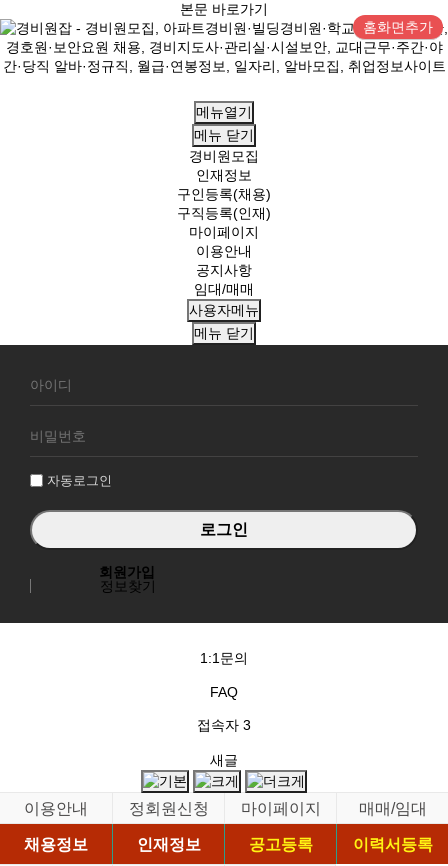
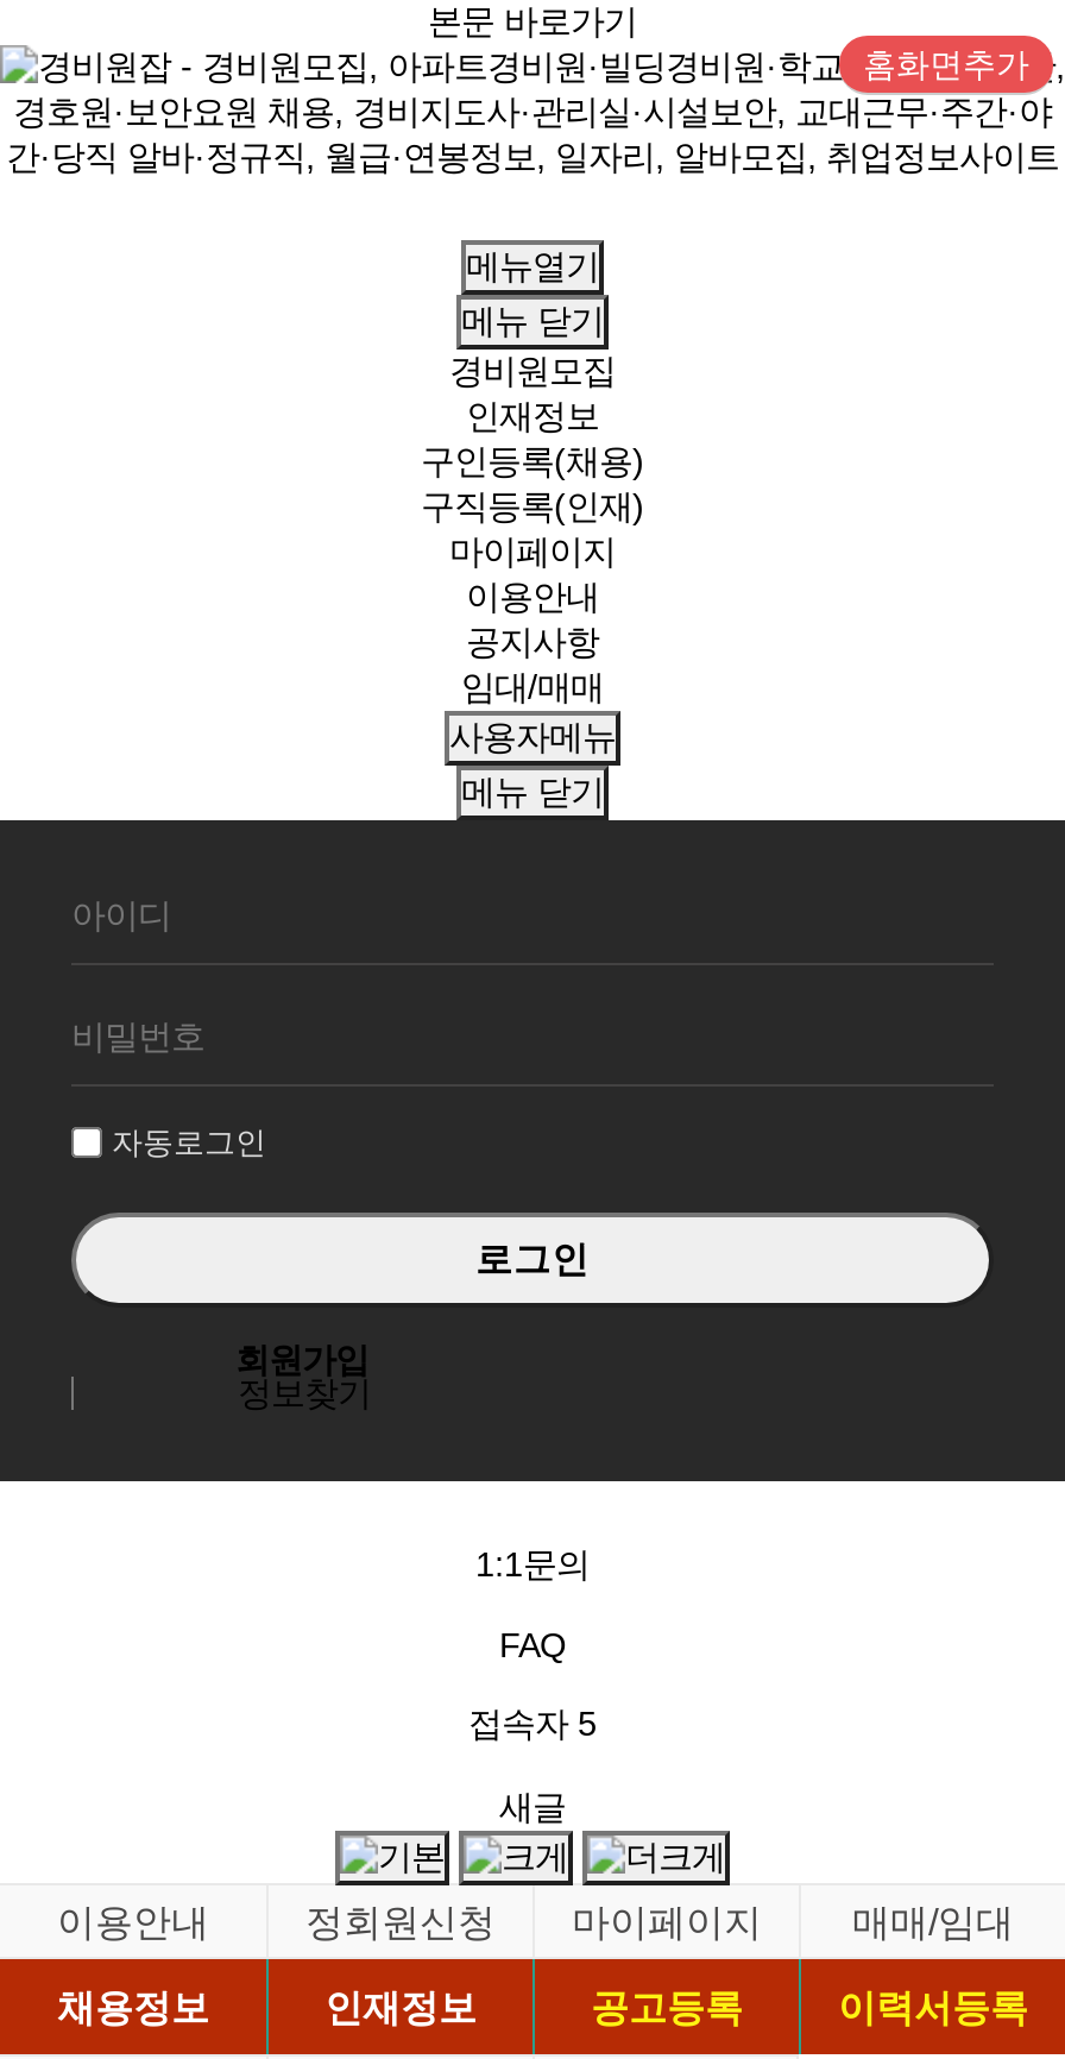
[197,717,251,733] 접속자 3 -> [468,1705,597,1743] 접속자 5

